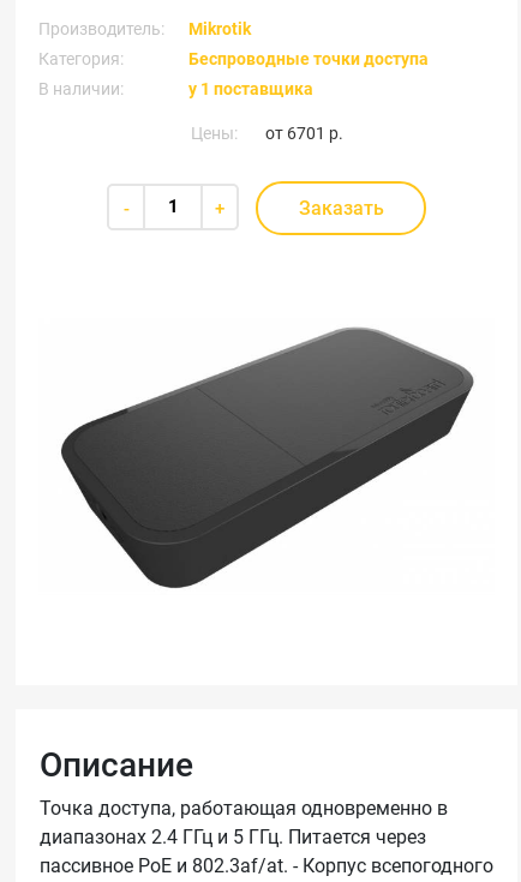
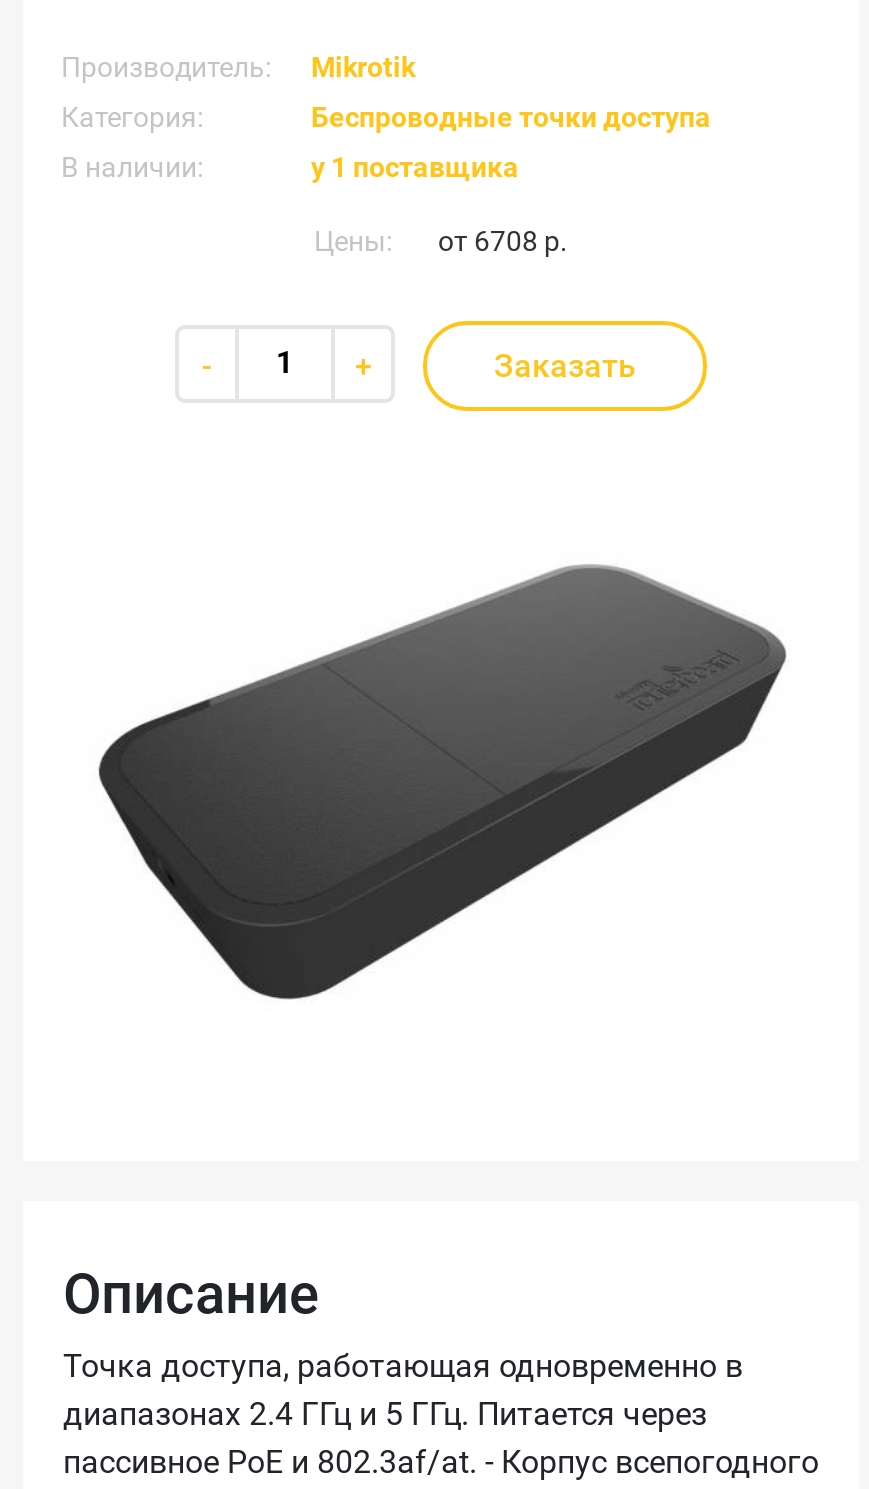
[190,123,343,142] Цены: от 6701 р. -> [314,224,568,256] Цены: от 6708 р.

